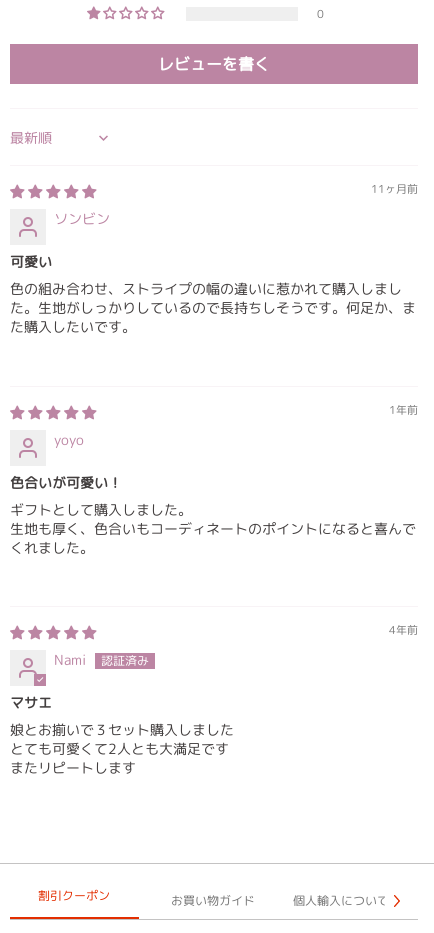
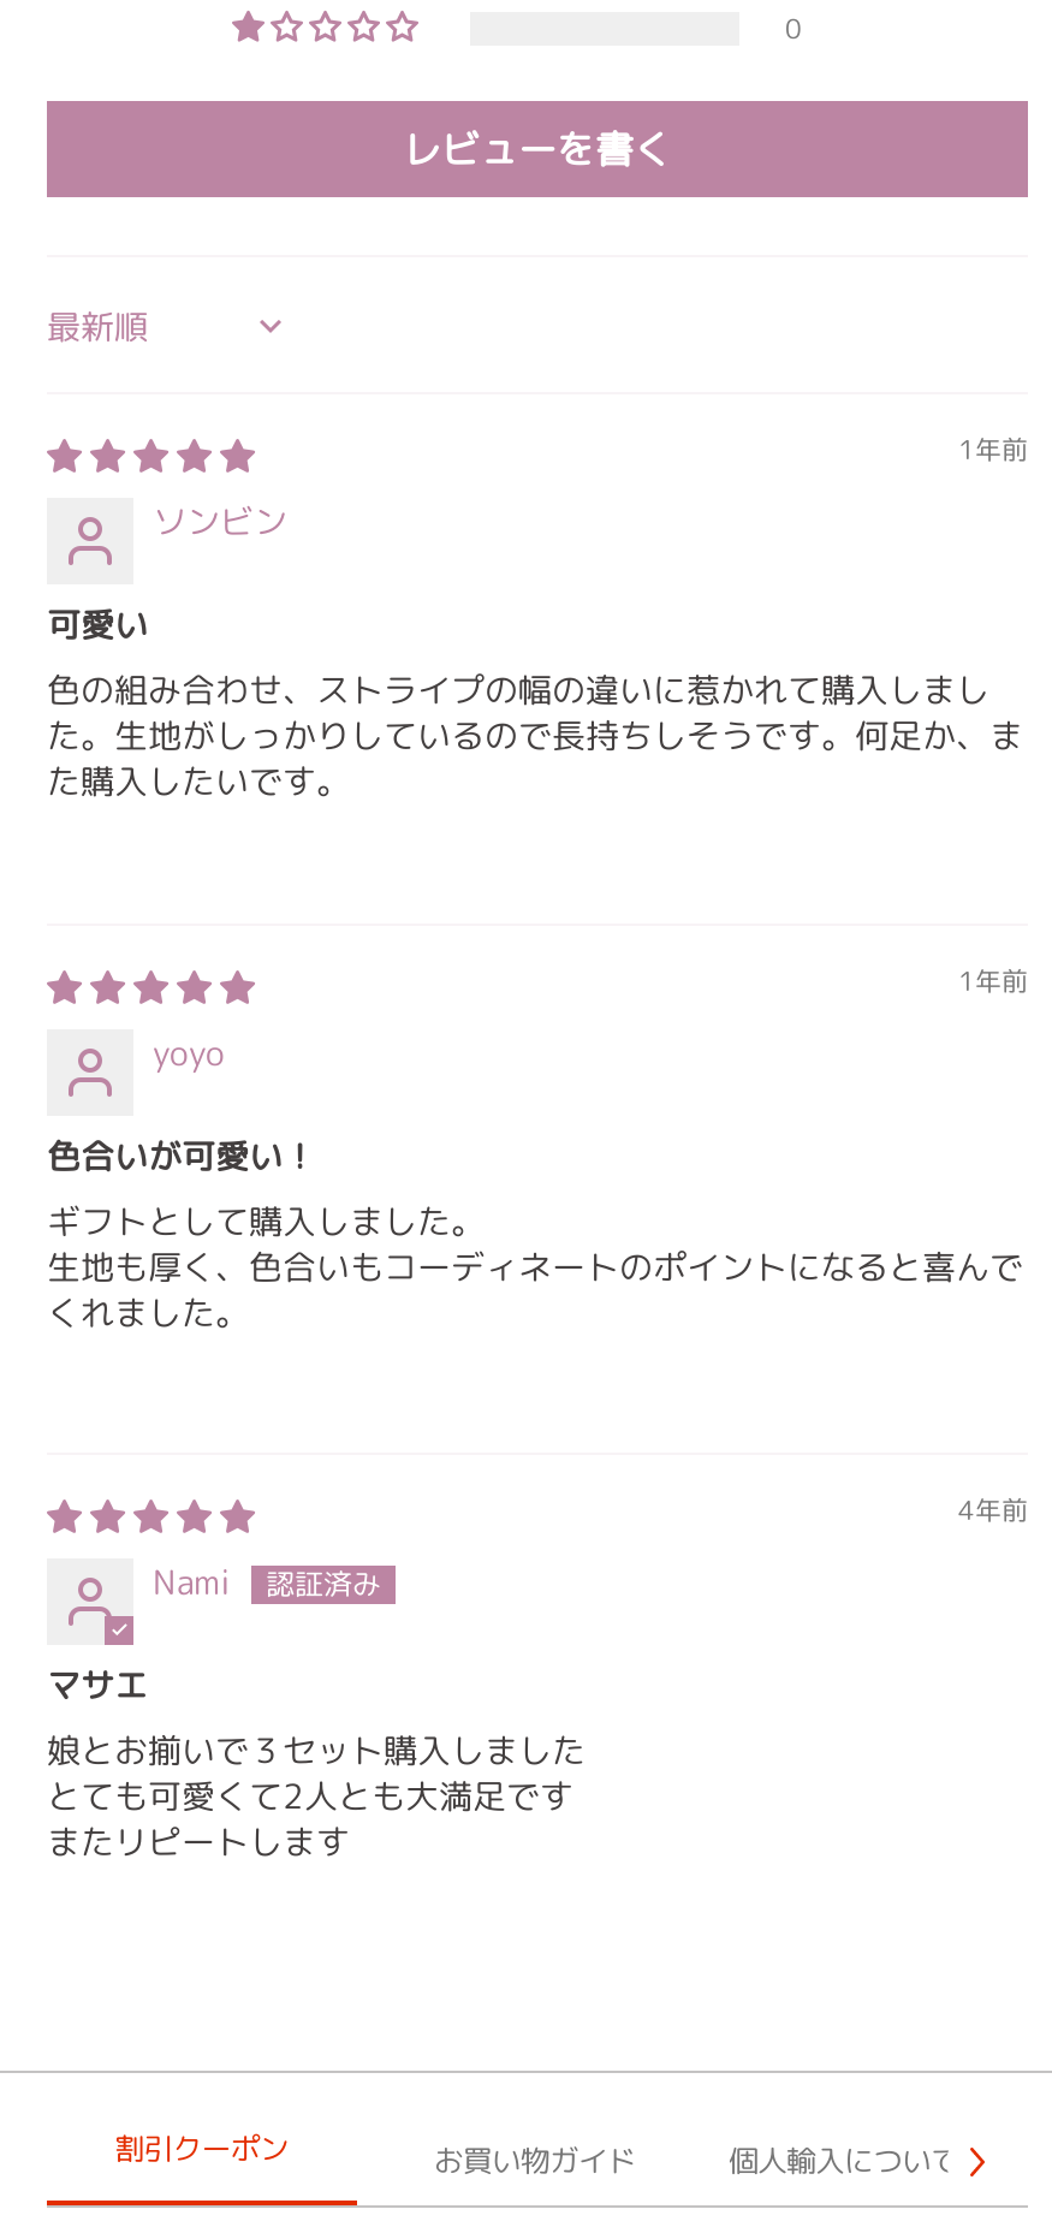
[371,181,418,197] 11ヶ月前 -> [958,431,1028,469] 1年前

